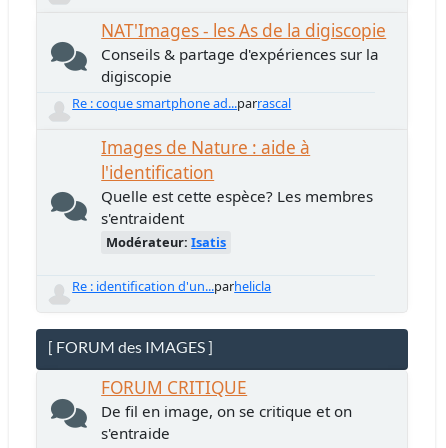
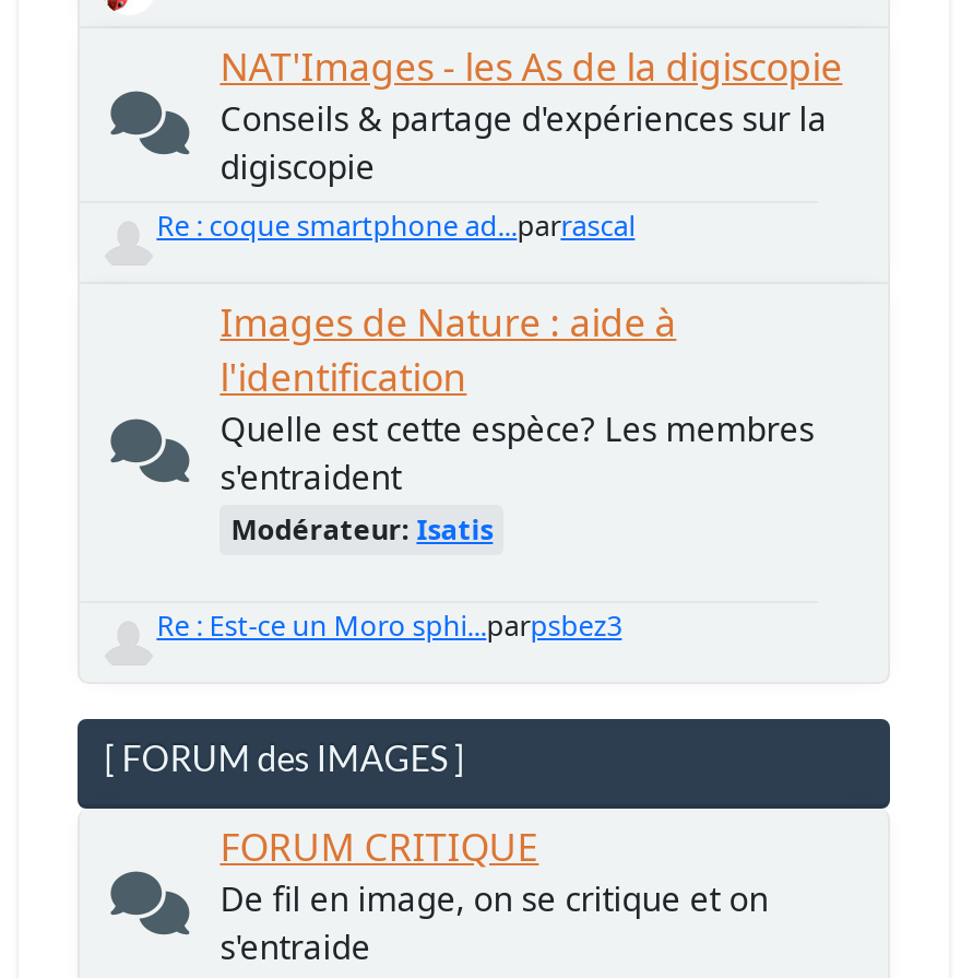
[72,277,271,295] Re : identification d'un...parhelicla -> [157,605,622,645] Re : Est-ce un Moro sphi...parpsbez3

